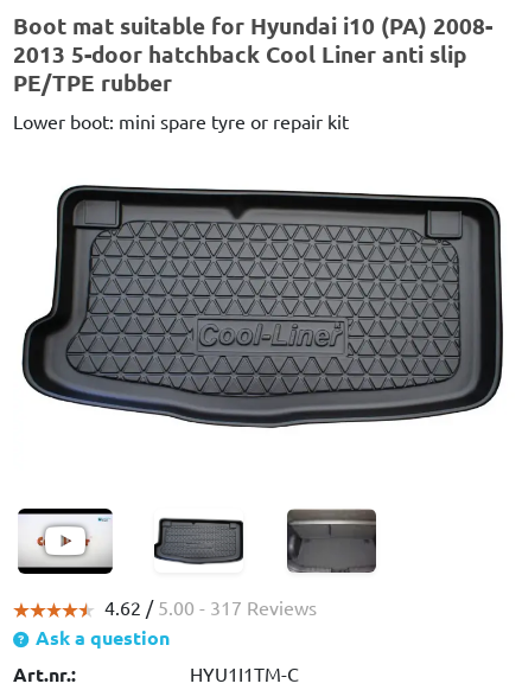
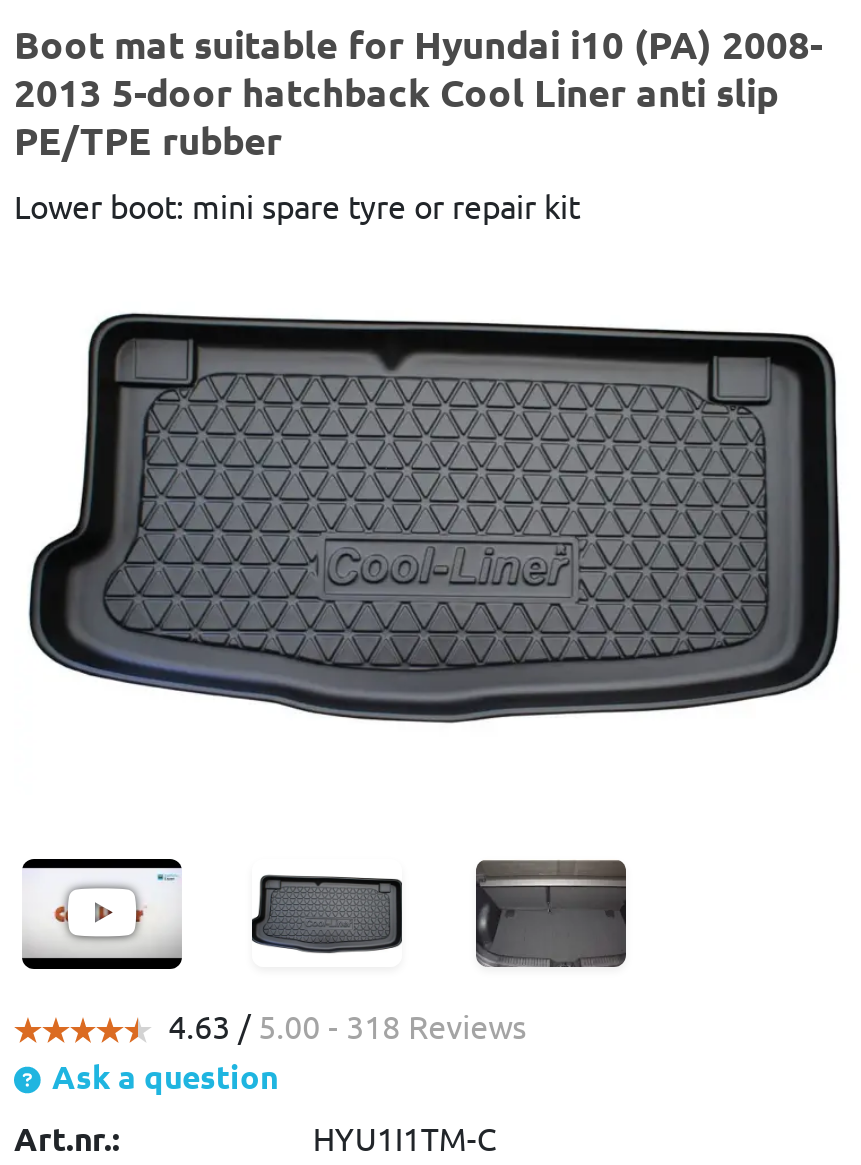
[105,595,317,619] 4.62 / 5.00 - 317 Reviews -> [168,1004,526,1044] 4.63 / 5.00 - 318 Reviews

